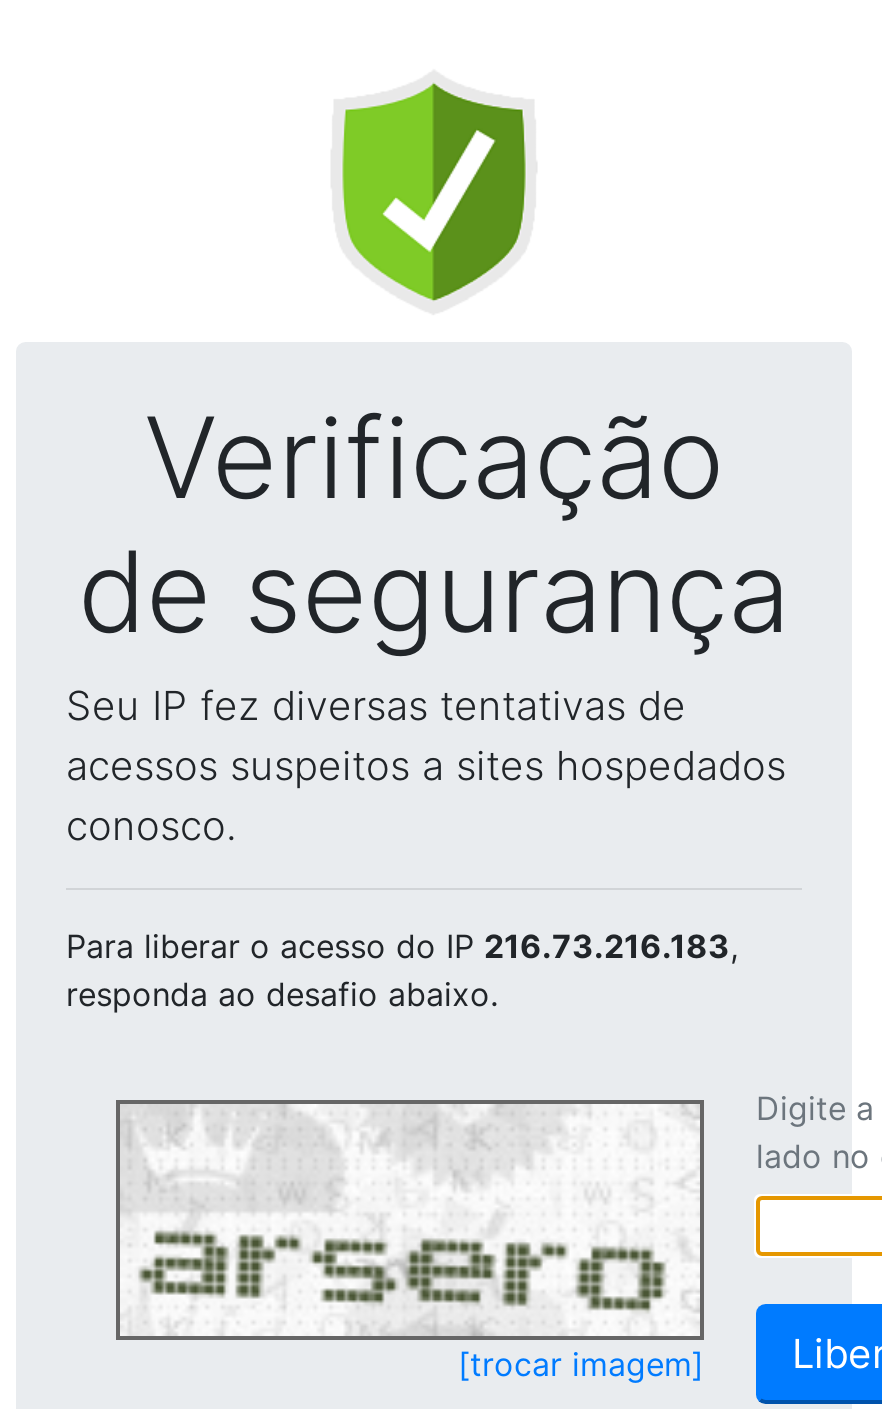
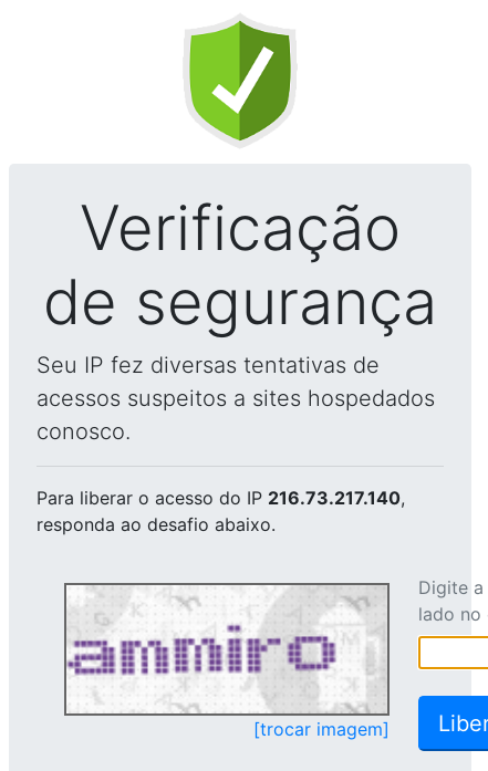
[66,926,738,966] Para liberar o acesso do IP 216.73.216.183, -> [37,487,405,509] Para liberar o acesso do IP 216.73.217.140,
[120,1108,696,1334] [image] -> [66,587,384,712] [image]

